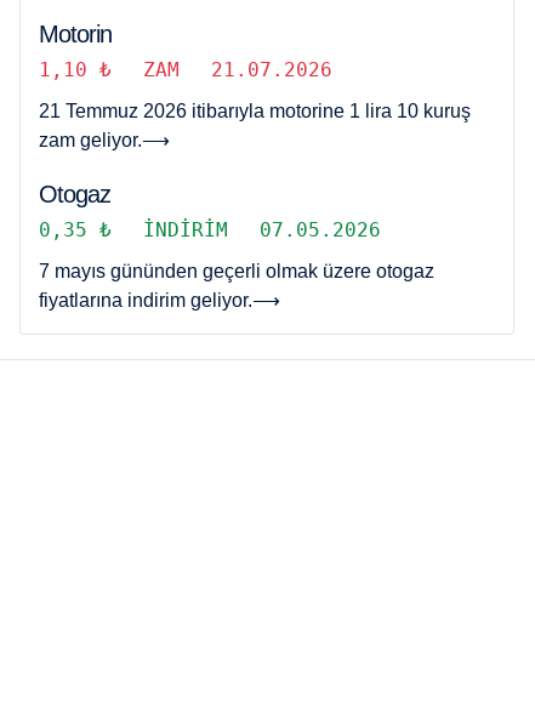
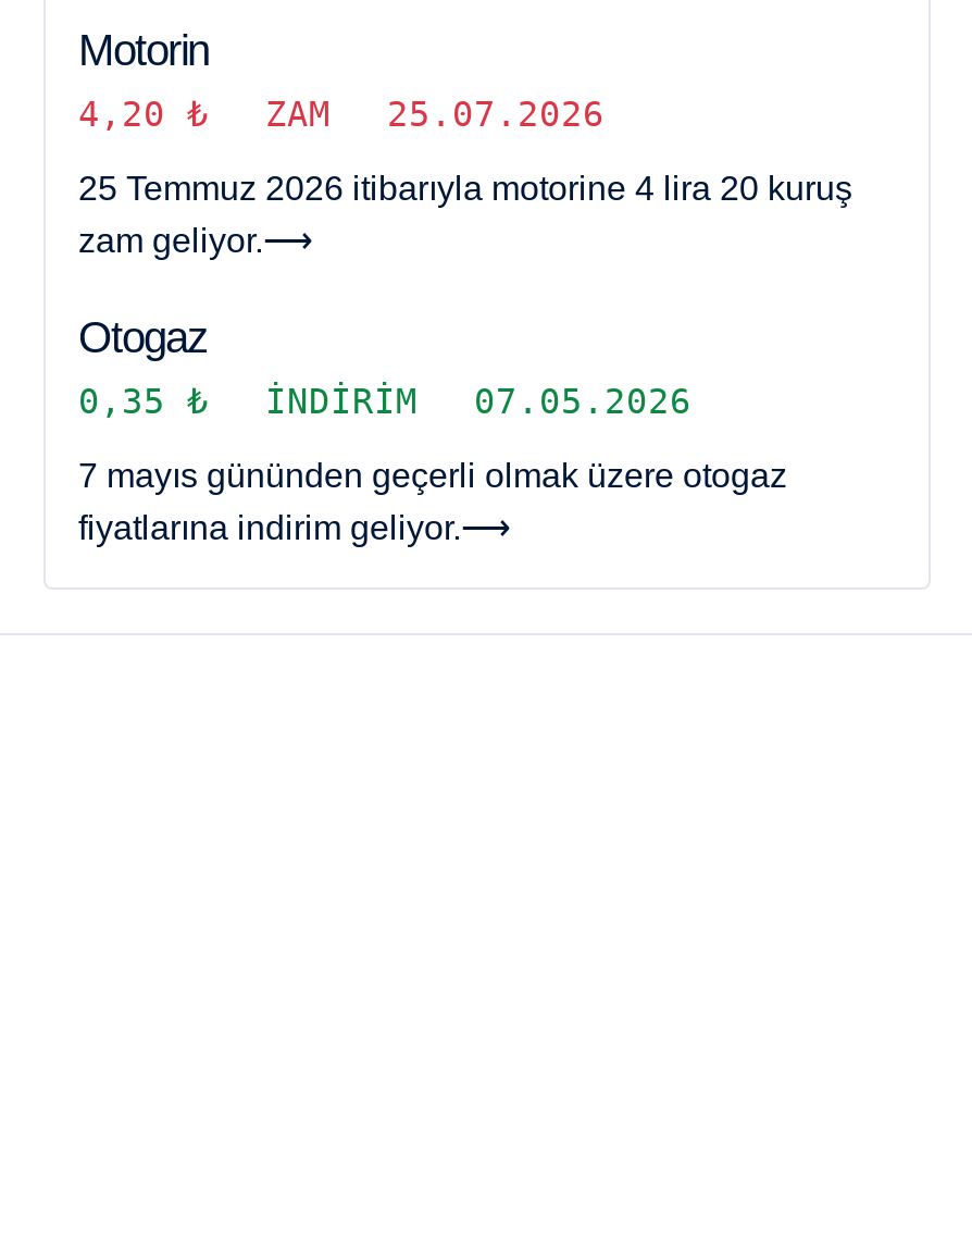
[39,59,124,82] 1,10 ₺ -> [78,94,230,136] 4,20 ₺
[199,59,332,82] 21.07.2026 -> [365,94,605,136] 25.07.2026
[39,101,471,122] 21 Temmuz 2026 itibarıyla motorine 1 lira 10 kuruş -> [78,171,852,208] 25 Temmuz 2026 itibarıyla motorine 4 lira 20 kuruş

